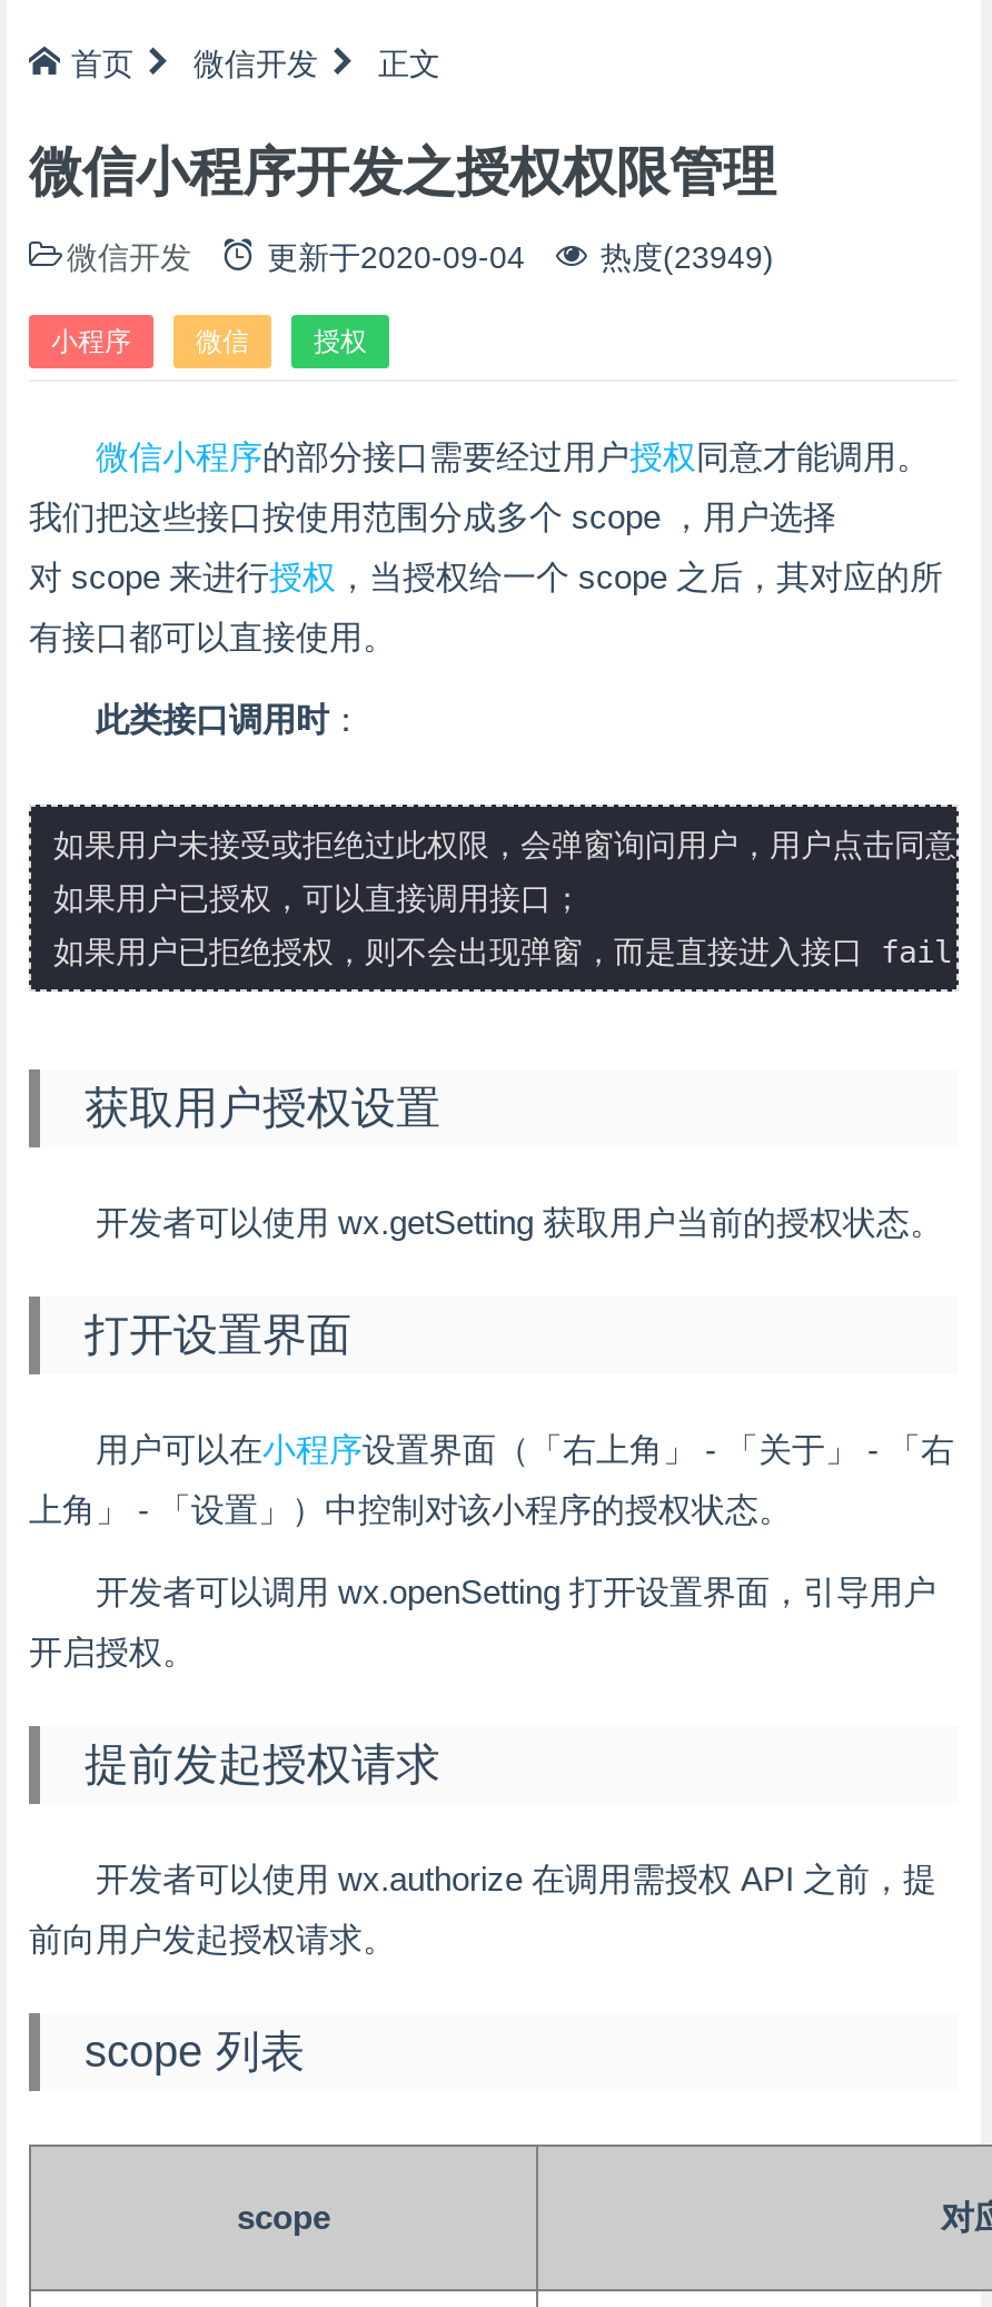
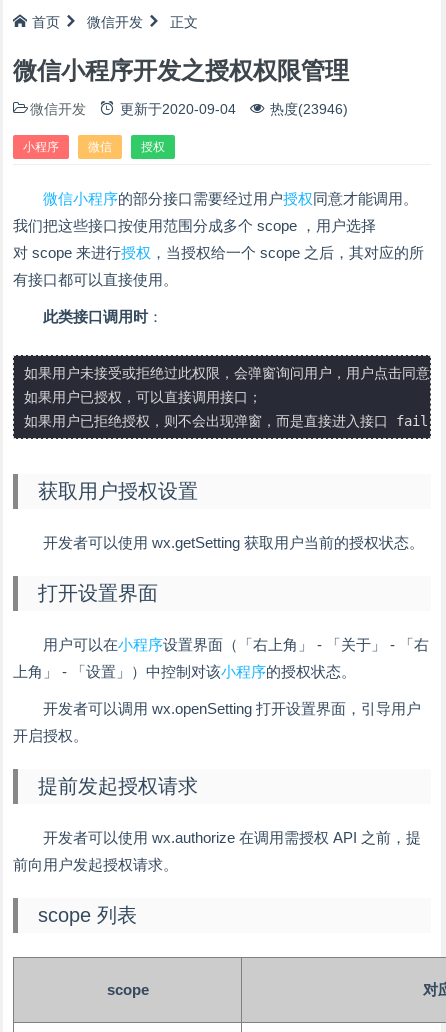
[267,239,774,275] 更新于2020-09-04 热度(23949) -> [120,101,348,117] 更新于2020-09-04 热度(23946)

